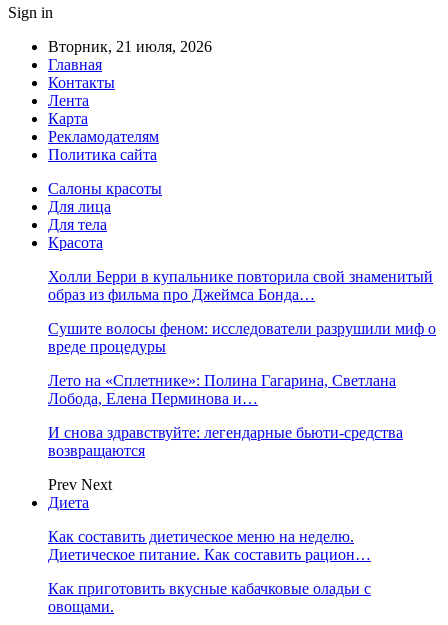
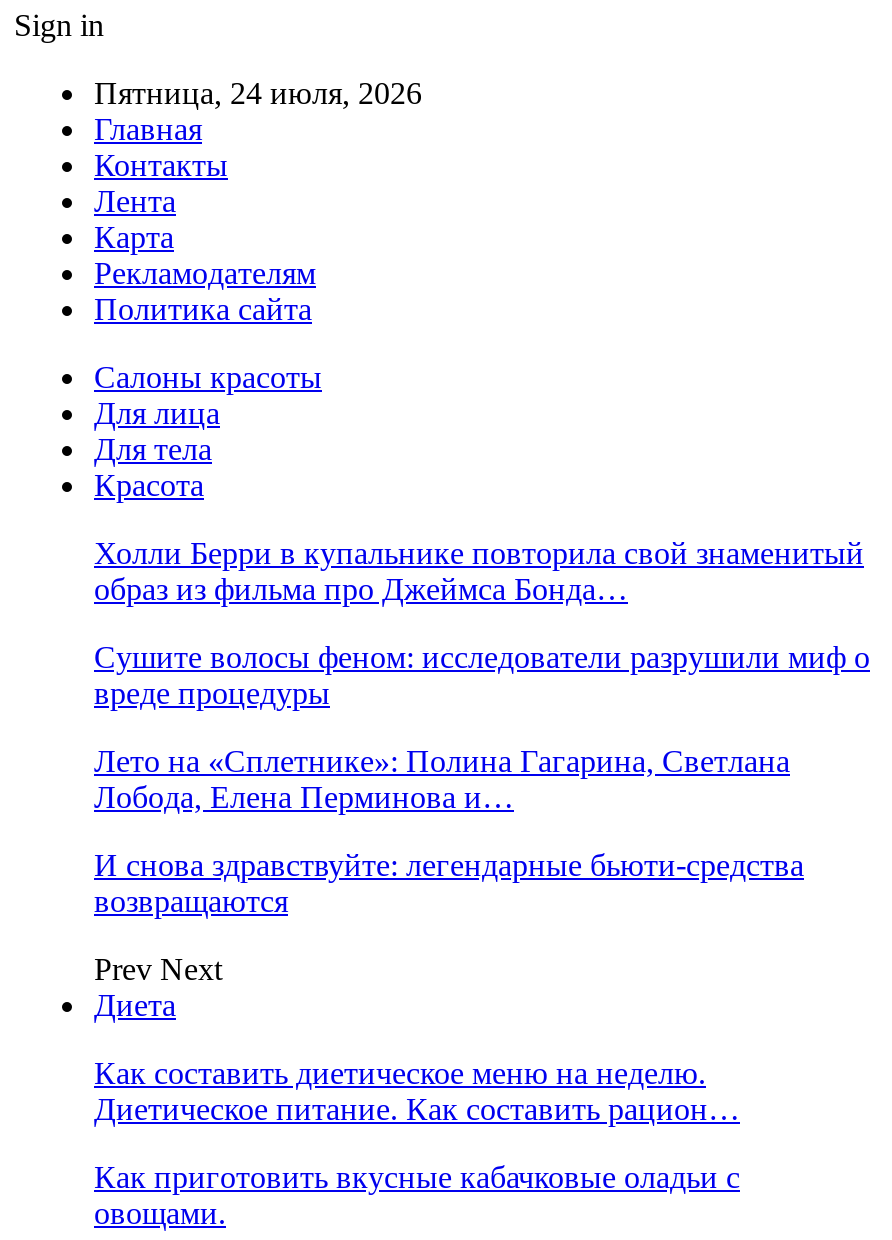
[48,38,212,55] Вторник, 21 июля, 2026 -> [94,76,422,110] Пятница, 24 июля, 2026

